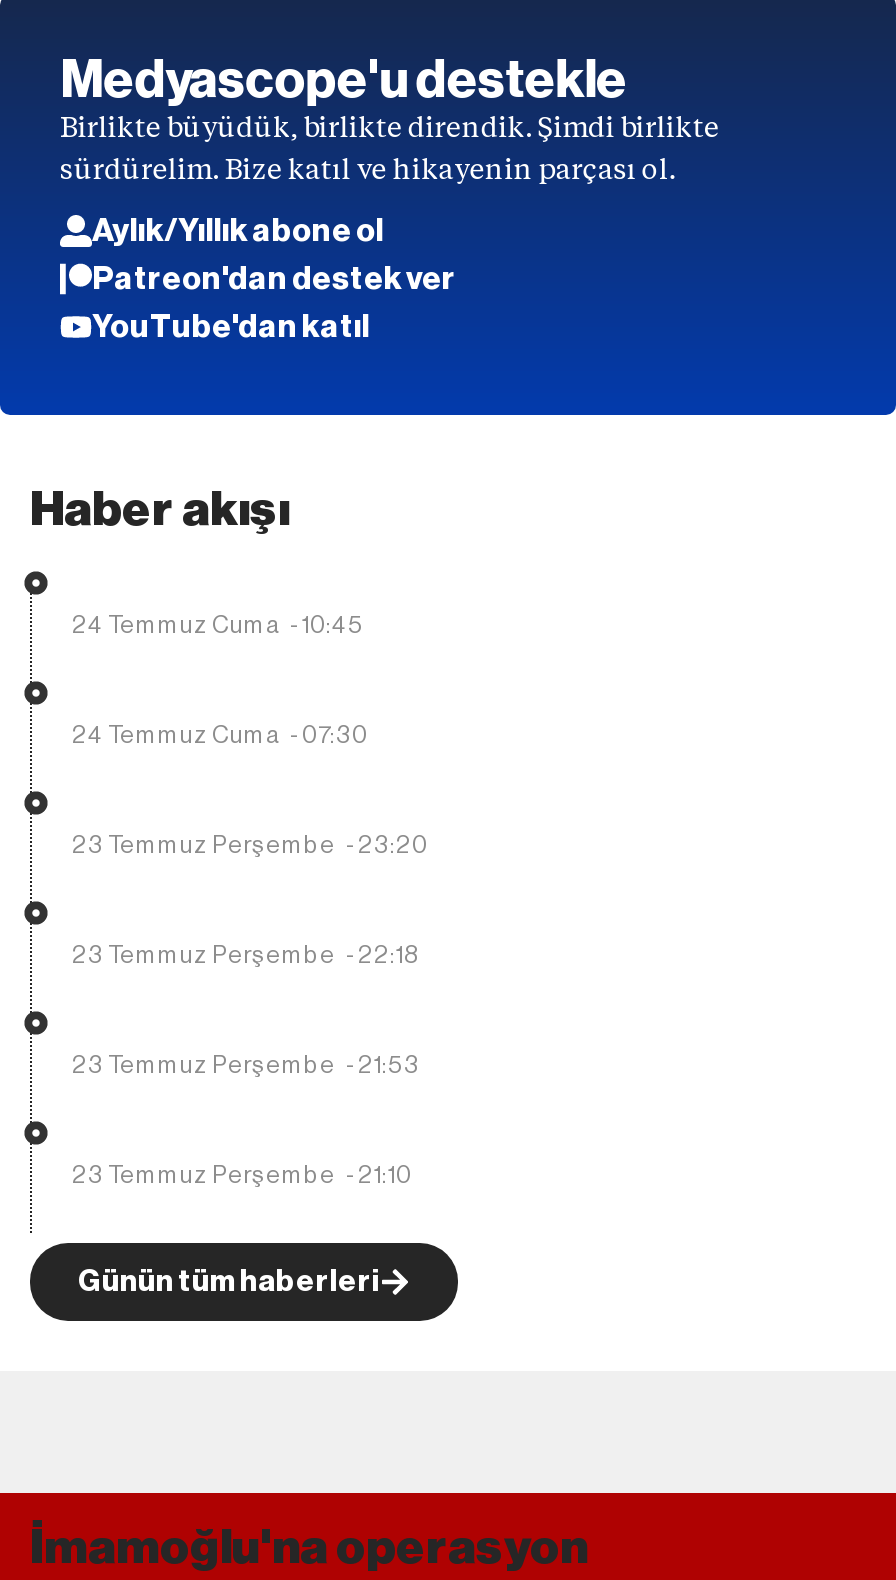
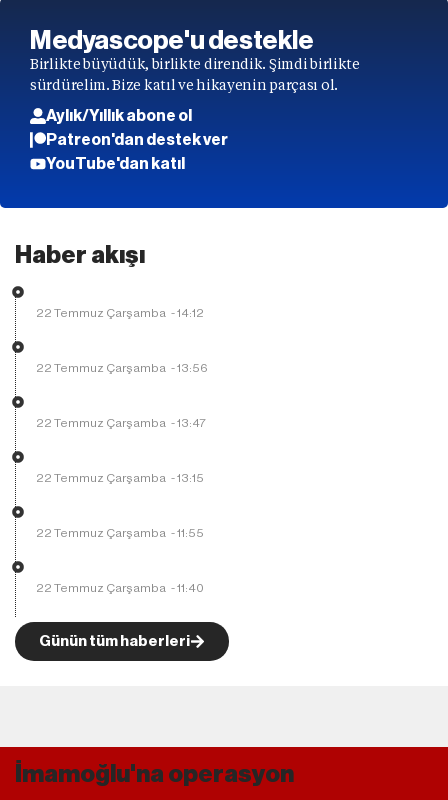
[72,614,364,638] 24 Temmuz Cuma - 10:45 -> [36,307,204,319] 22 Temmuz Çarşamba - 14:12
[72,724,368,748] 24 Temmuz Cuma - 07:30 -> [36,362,208,374] 22 Temmuz Çarşamba - 13:56
[72,834,428,858] 23 Temmuz Perşembe - 23:20 -> [36,417,206,429] 22 Temmuz Çarşamba - 13:47
[72,944,420,968] 23 Temmuz Perşembe - 22:18 -> [36,472,204,484] 22 Temmuz Çarşamba - 13:15
[72,1054,420,1078] 23 Temmuz Perşembe - 21:53 -> [36,527,204,539] 22 Temmuz Çarşamba - 11:55
[72,1164,412,1188] 23 Temmuz Perşembe - 21:10 -> [36,582,204,594] 22 Temmuz Çarşamba - 11:40

